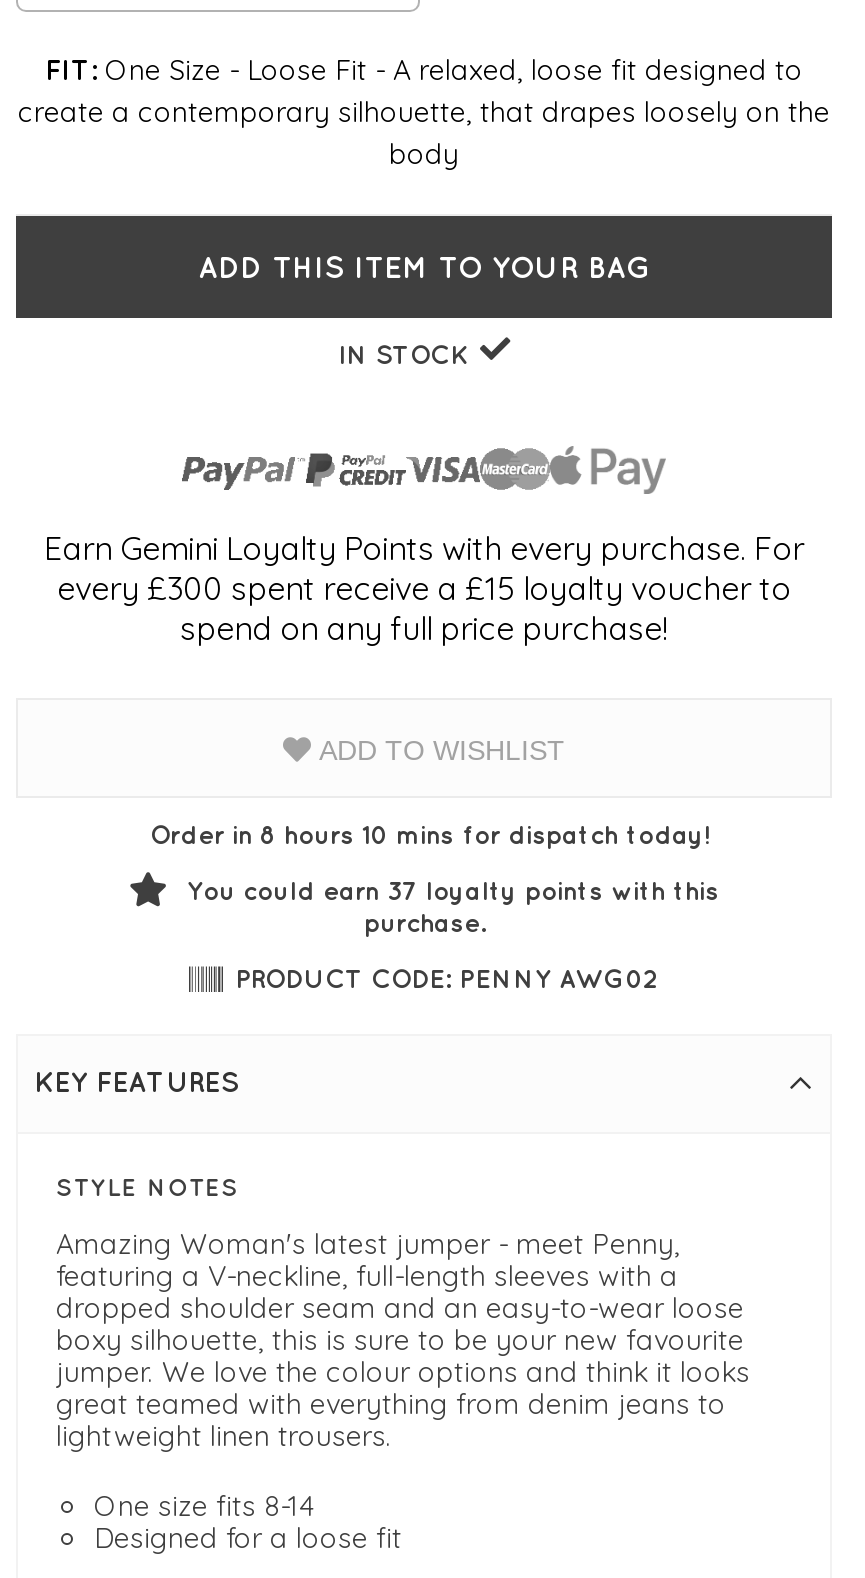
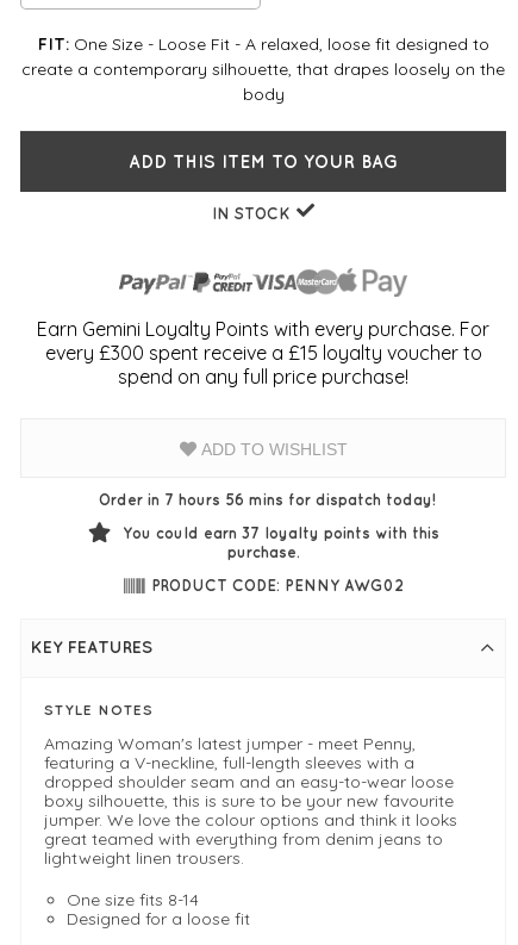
[150,819,710,847] Order in 8 hours 10 mins for dispatch today! -> [98,490,435,507] Order in 7 hours 56 mins for dispatch today!

